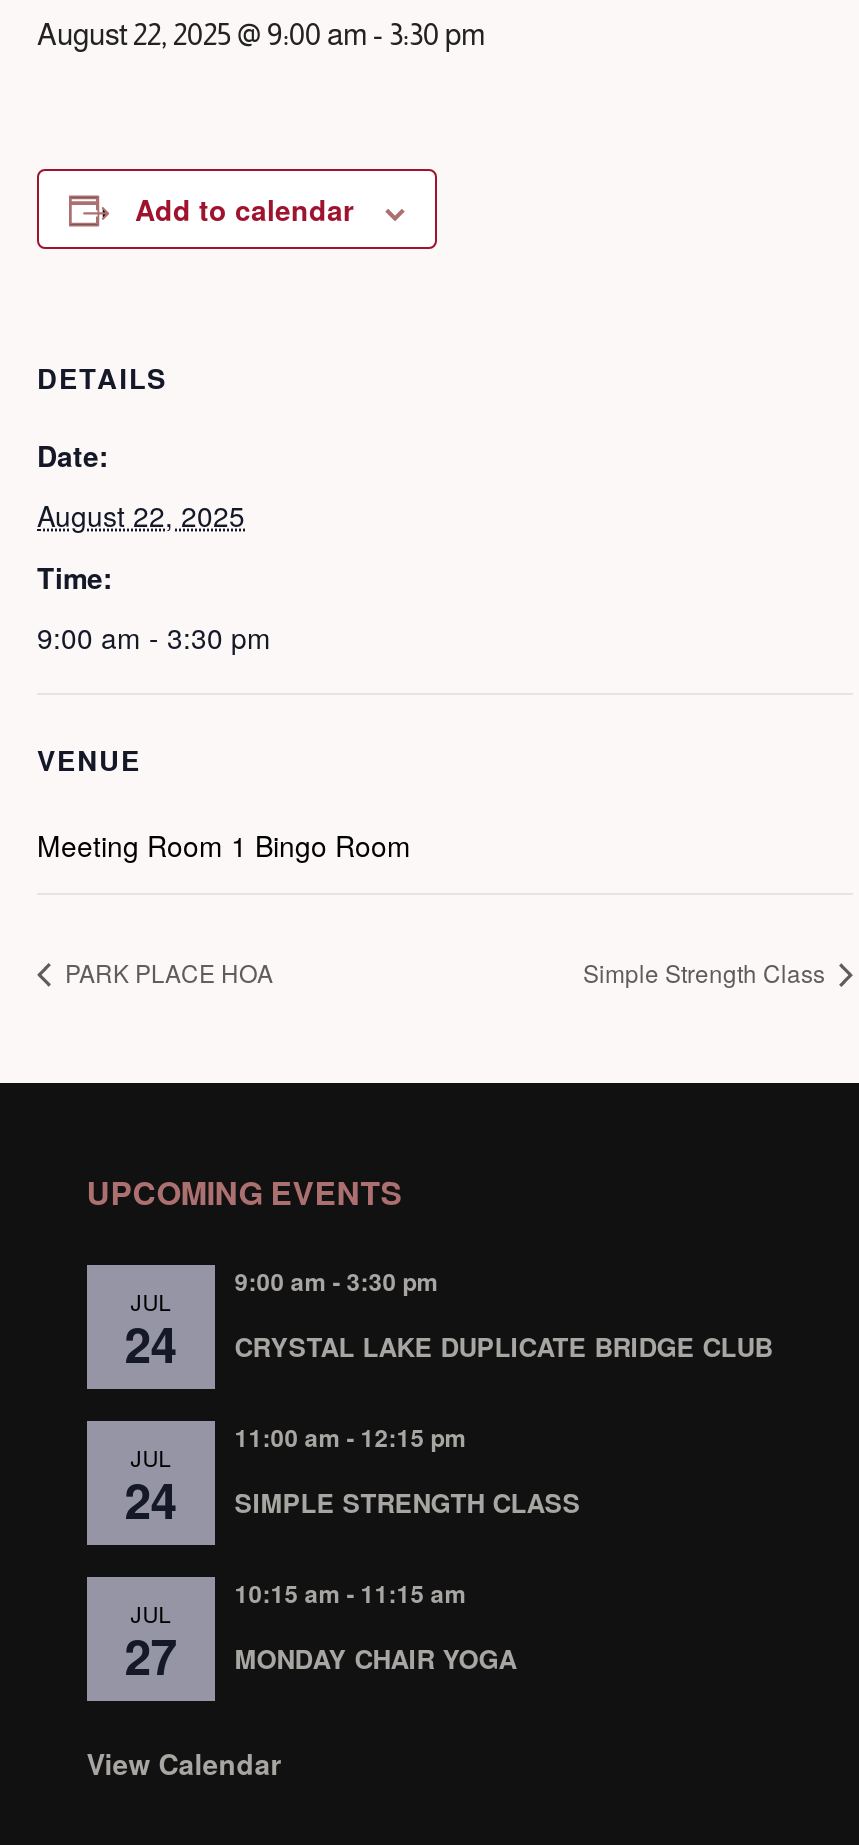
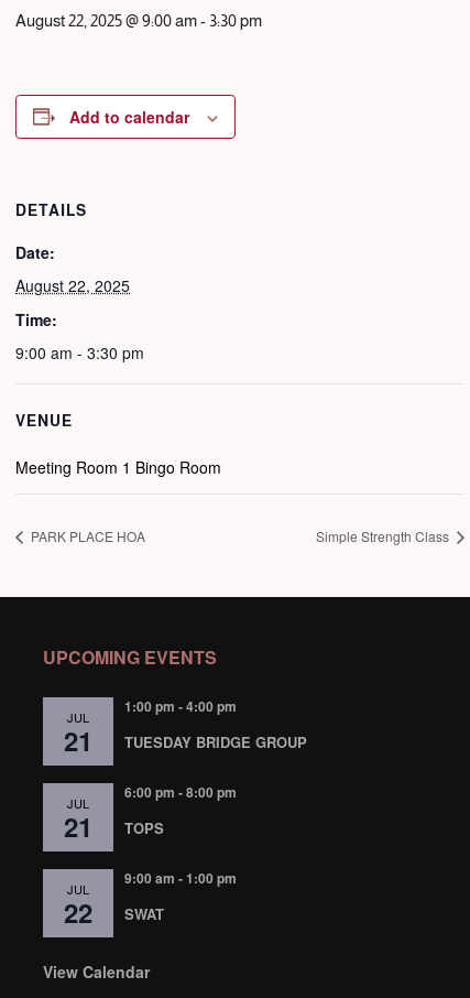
[235,1263,439,1299] 9:00 am - 3:30 pm -> [124,696,236,716] 1:00 pm - 4:00 pm
[125,1309,177,1377] 24 -> [64,721,92,759] 21
[235,1327,773,1365] CRYSTAL LAKE DUPLICATE BRIDGE CLUB -> [124,731,307,752] TUESDAY BRIDGE GROUP
[235,1419,467,1455] 11:00 am - 12:15 pm -> [124,782,236,802] 6:00 pm - 8:00 pm
[125,1465,177,1533] 24 -> [64,807,92,845] 21
[235,1483,581,1521] SIMPLE STRENGTH CLASS -> [124,817,164,838] TOPS
[235,1575,467,1611] 10:15 am - 11:15 am -> [124,868,236,888] 9:00 am - 1:00 pm
[125,1621,177,1689] 27 -> [64,893,92,931] 22
[235,1639,517,1677] MONDAY CHAIR YOGA -> [124,903,164,924] SWAT

